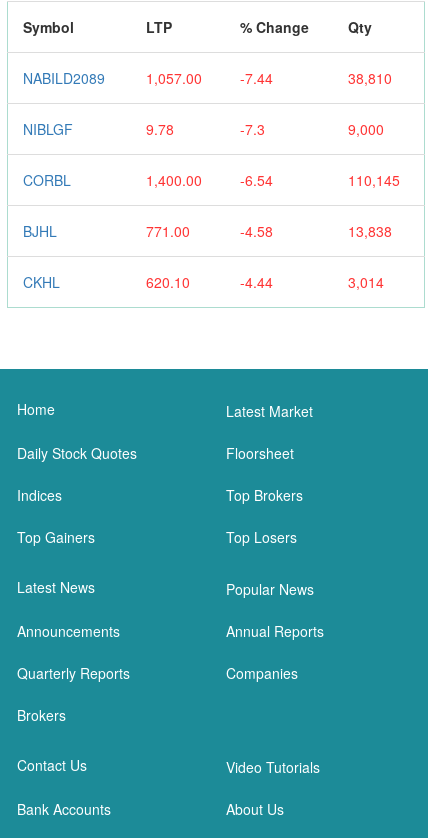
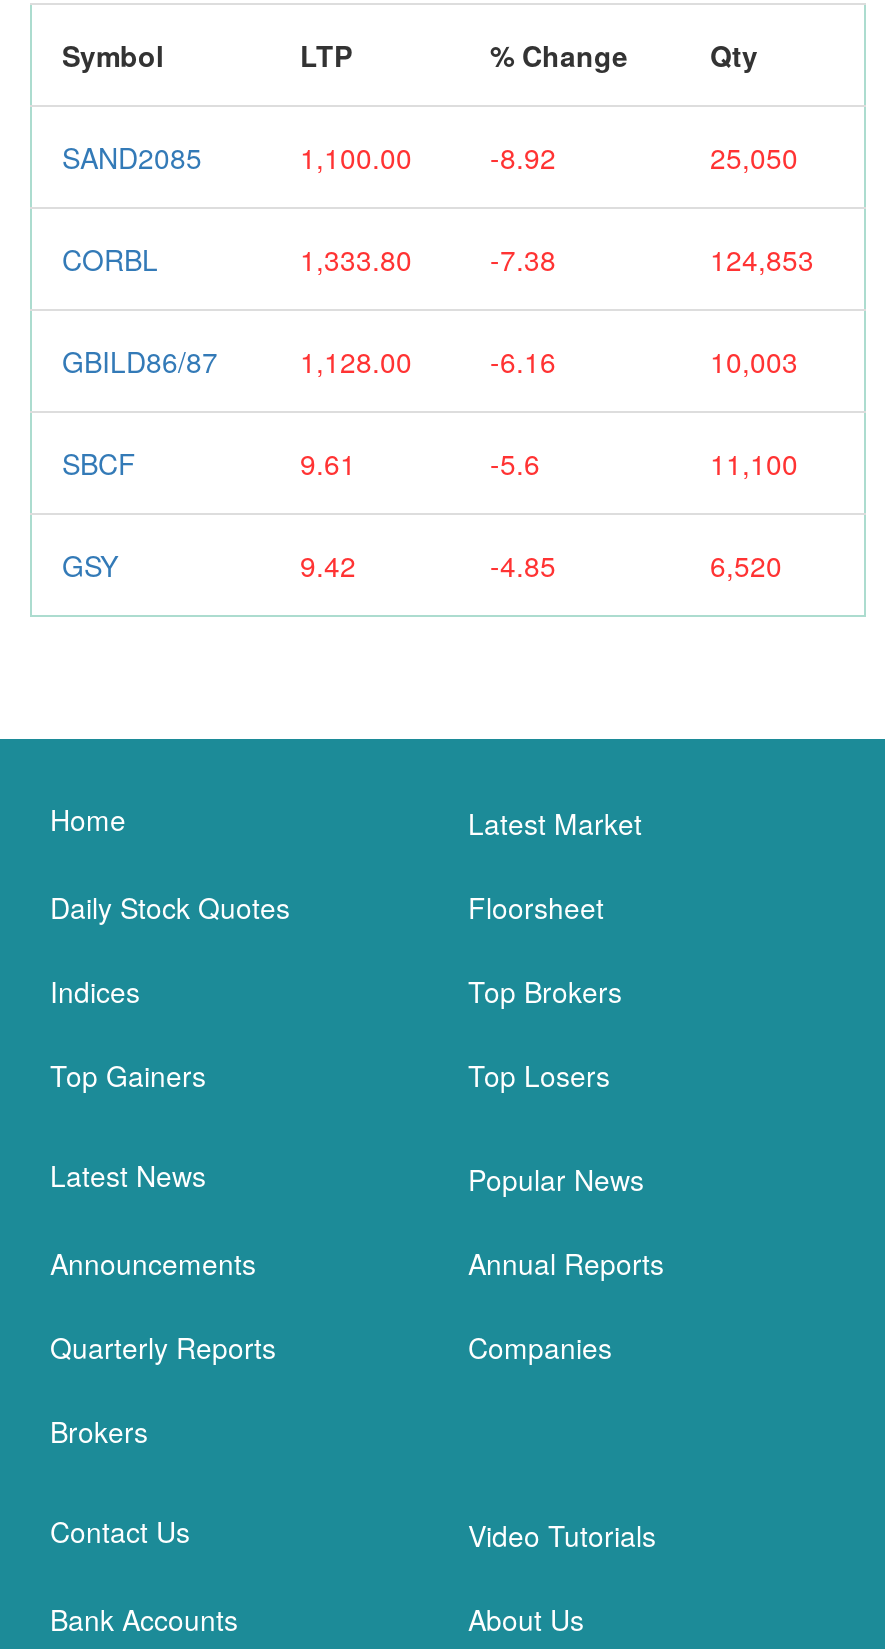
[23,68,392,139] NABILD2089 | 1,057.00 | -7.44 | 38,810 | NIBLGF | 9.78 | -7.3 | 9,000 -> [62,137,798,177] SAND2085 | 1,100.00 | -8.92 | 25,050
[23,170,400,292] 1,400.00 | -6.54 | 110,145 | BJHL | 771.00 | -4.58 | 13,838 | CKHL | 620.10 | -4.44 | 3,014 -> [62,239,814,585] 1,333.80 | -7.38 | 124,853 | GBILD86/87 | 1,128.00 | -6.16 | 10,003 | SBCF | 9.61 | -5.6 | 11,100 | GSY | 9.42 | -4.85 | 6,520
moved [23,170,71,190] -> [62,239,158,279]: CORBL

